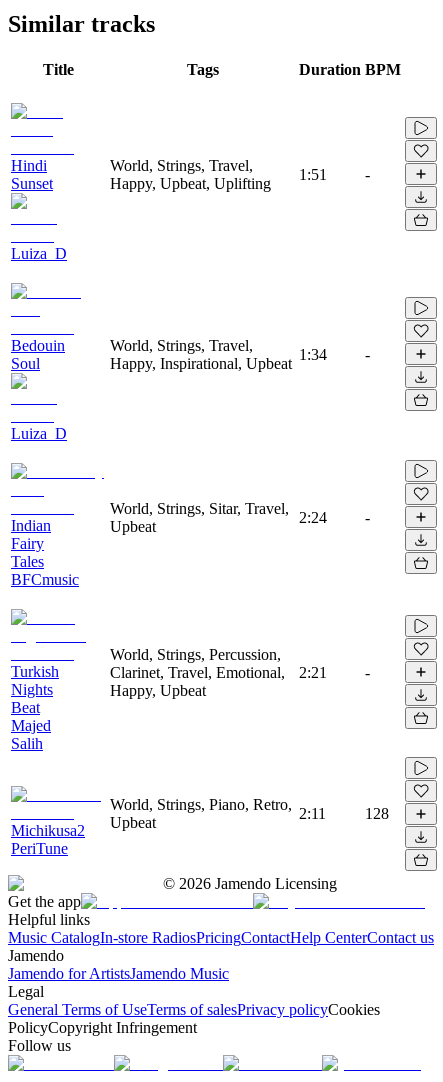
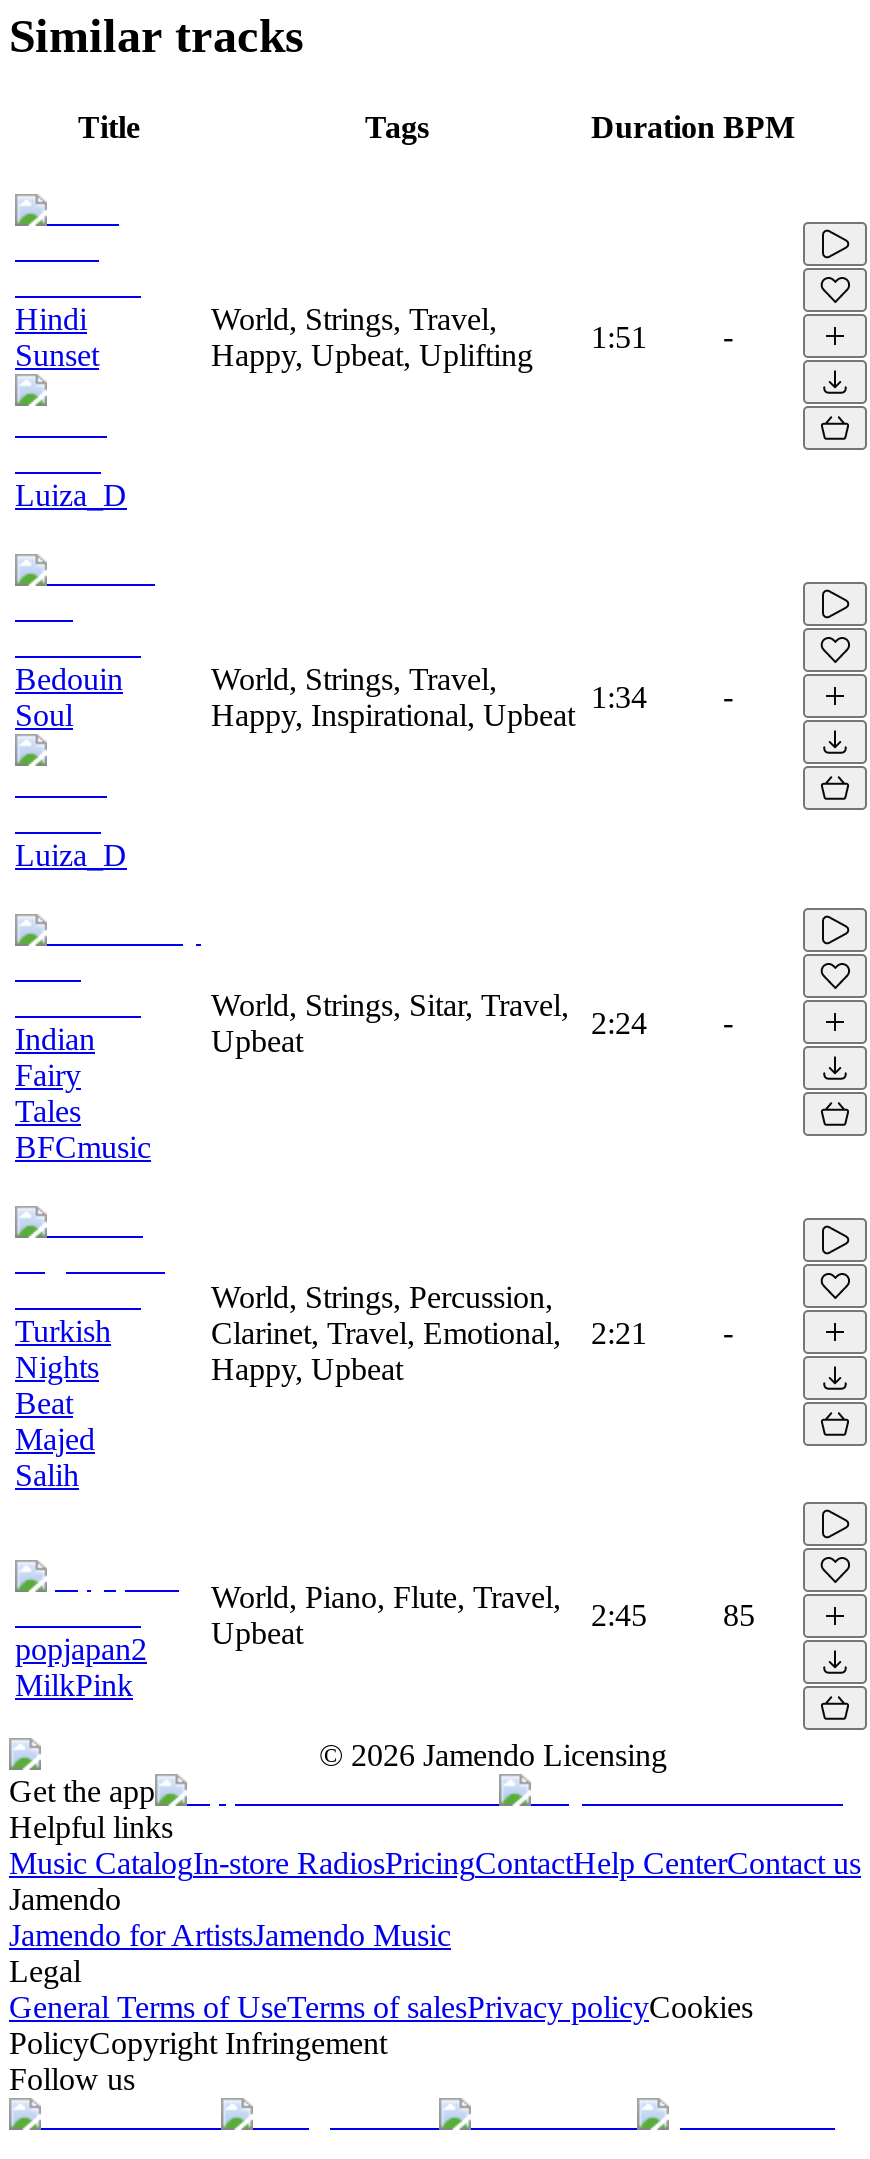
[110,796,292,813] World, Strings, Piano, Retro, -> [211,1579,561,1613] World, Piano, Flute, Travel,
[299,805,326,822] 2:11 -> [591,1597,647,1631] 2:45
[365,805,389,822] 128 -> [723,1597,755,1631] 85
[11,822,85,857] Michikusa2 | PeriTune -> [15,1631,147,1701] popjapan2 | MilkPink

